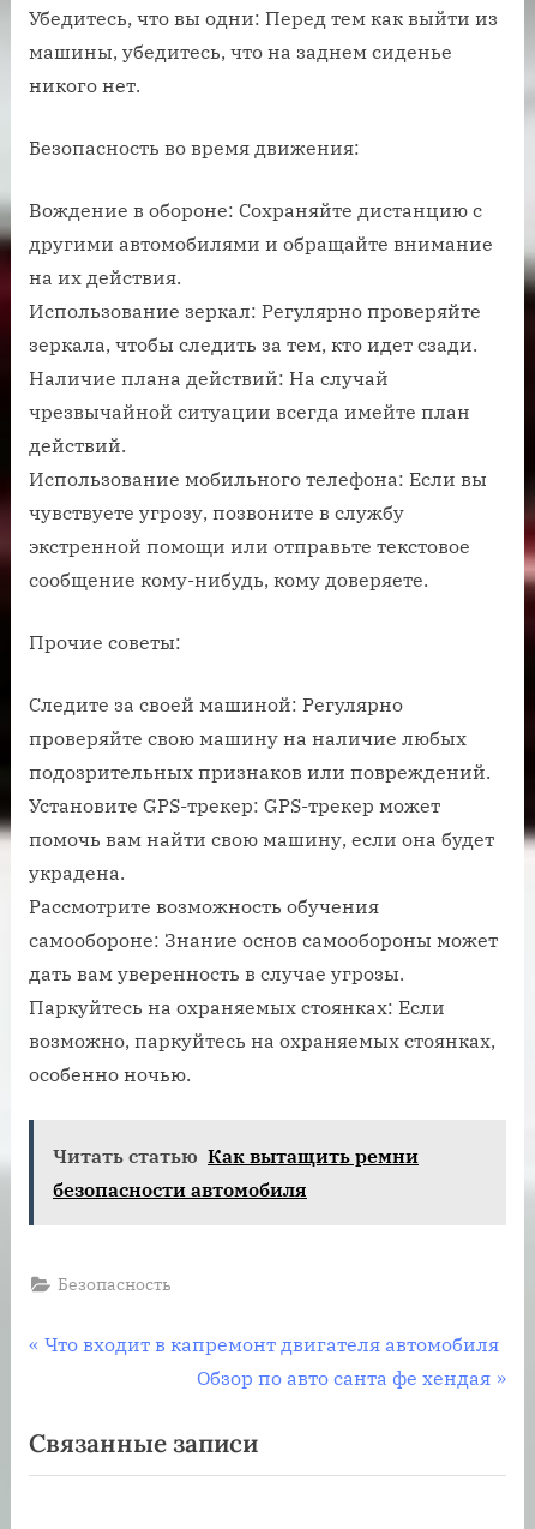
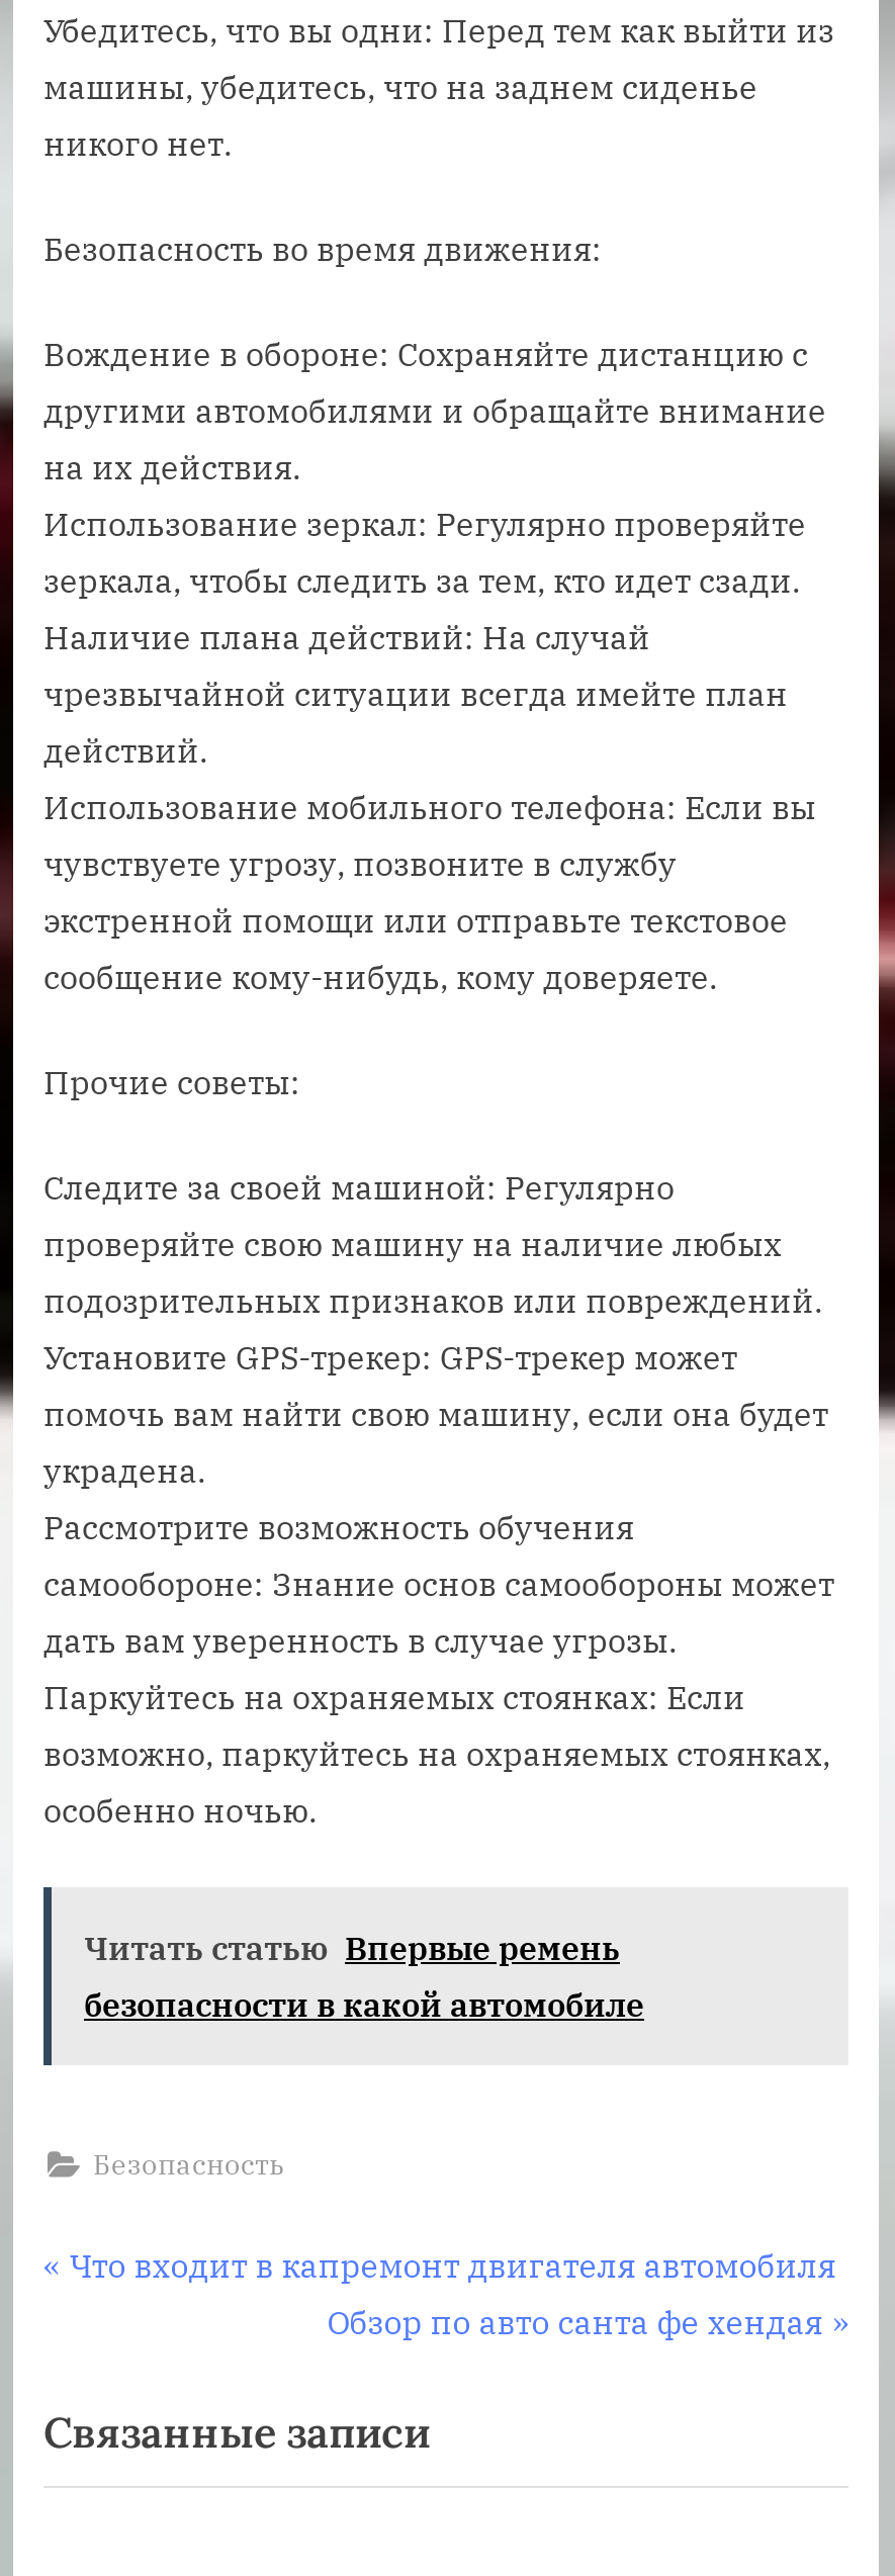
[53,1144,419,1202] Читать статью Как вытащить ремни | безопасности автомобиля -> [84,1929,644,2026] Читать статью Впервые ремень | безопасности в какой автомобиле

